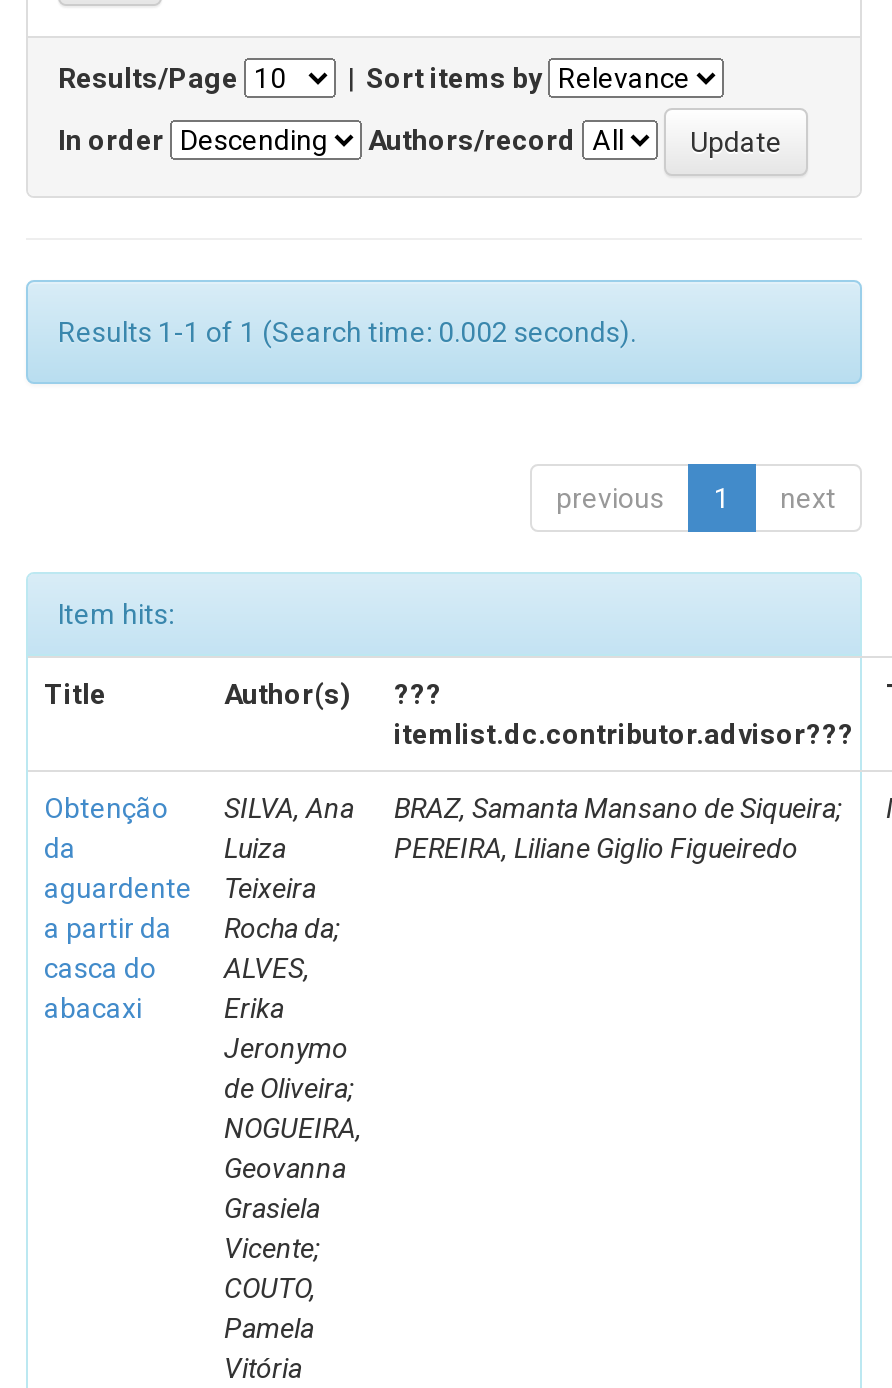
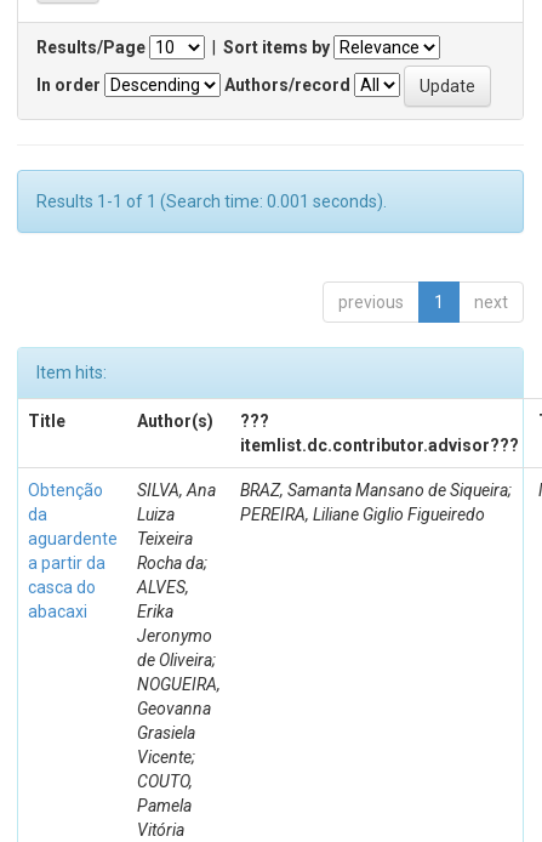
[58,316,636,348] Results 1-1 of 1 (Search time: 0.002 seconds). -> [36,192,387,211] Results 1-1 of 1 (Search time: 0.001 seconds).

